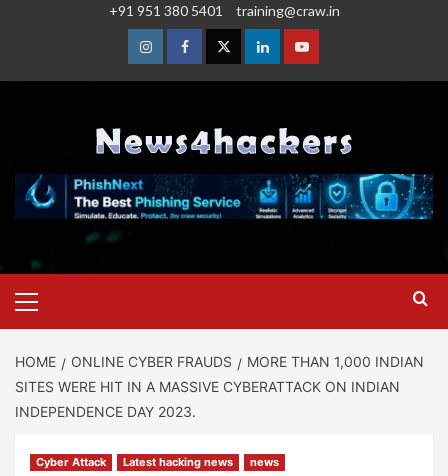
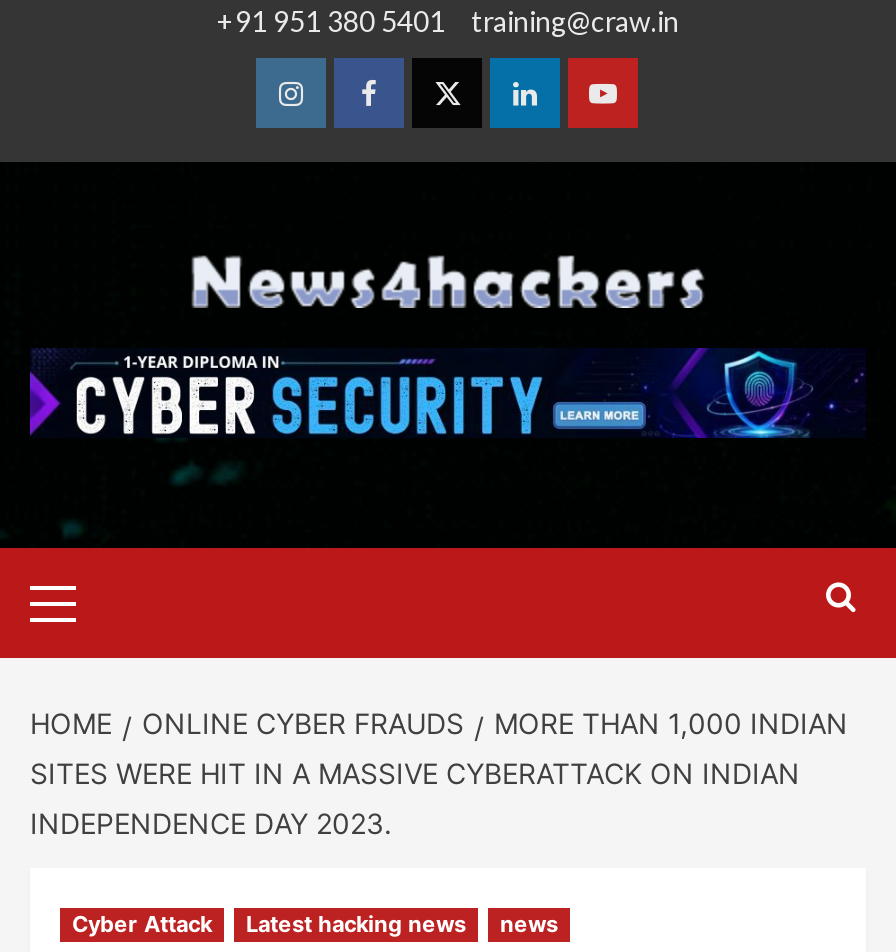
[15,173,433,220] [image] -> [28,348,864,440] [image]

